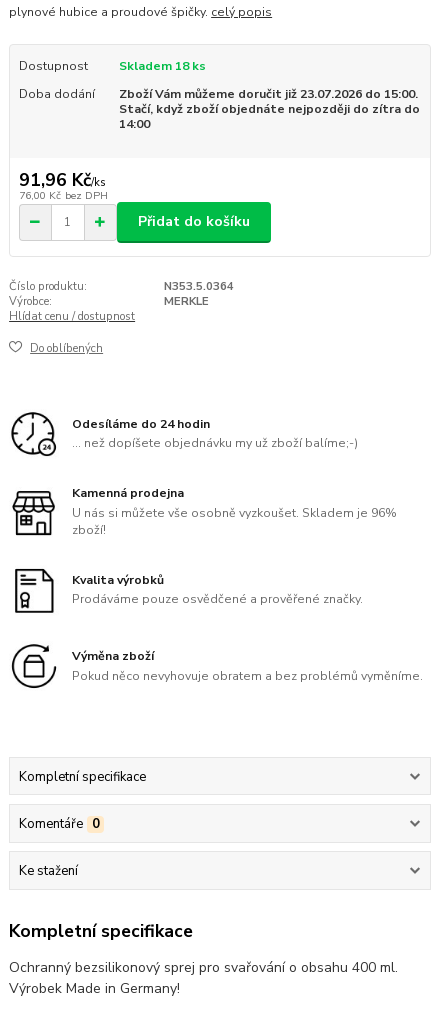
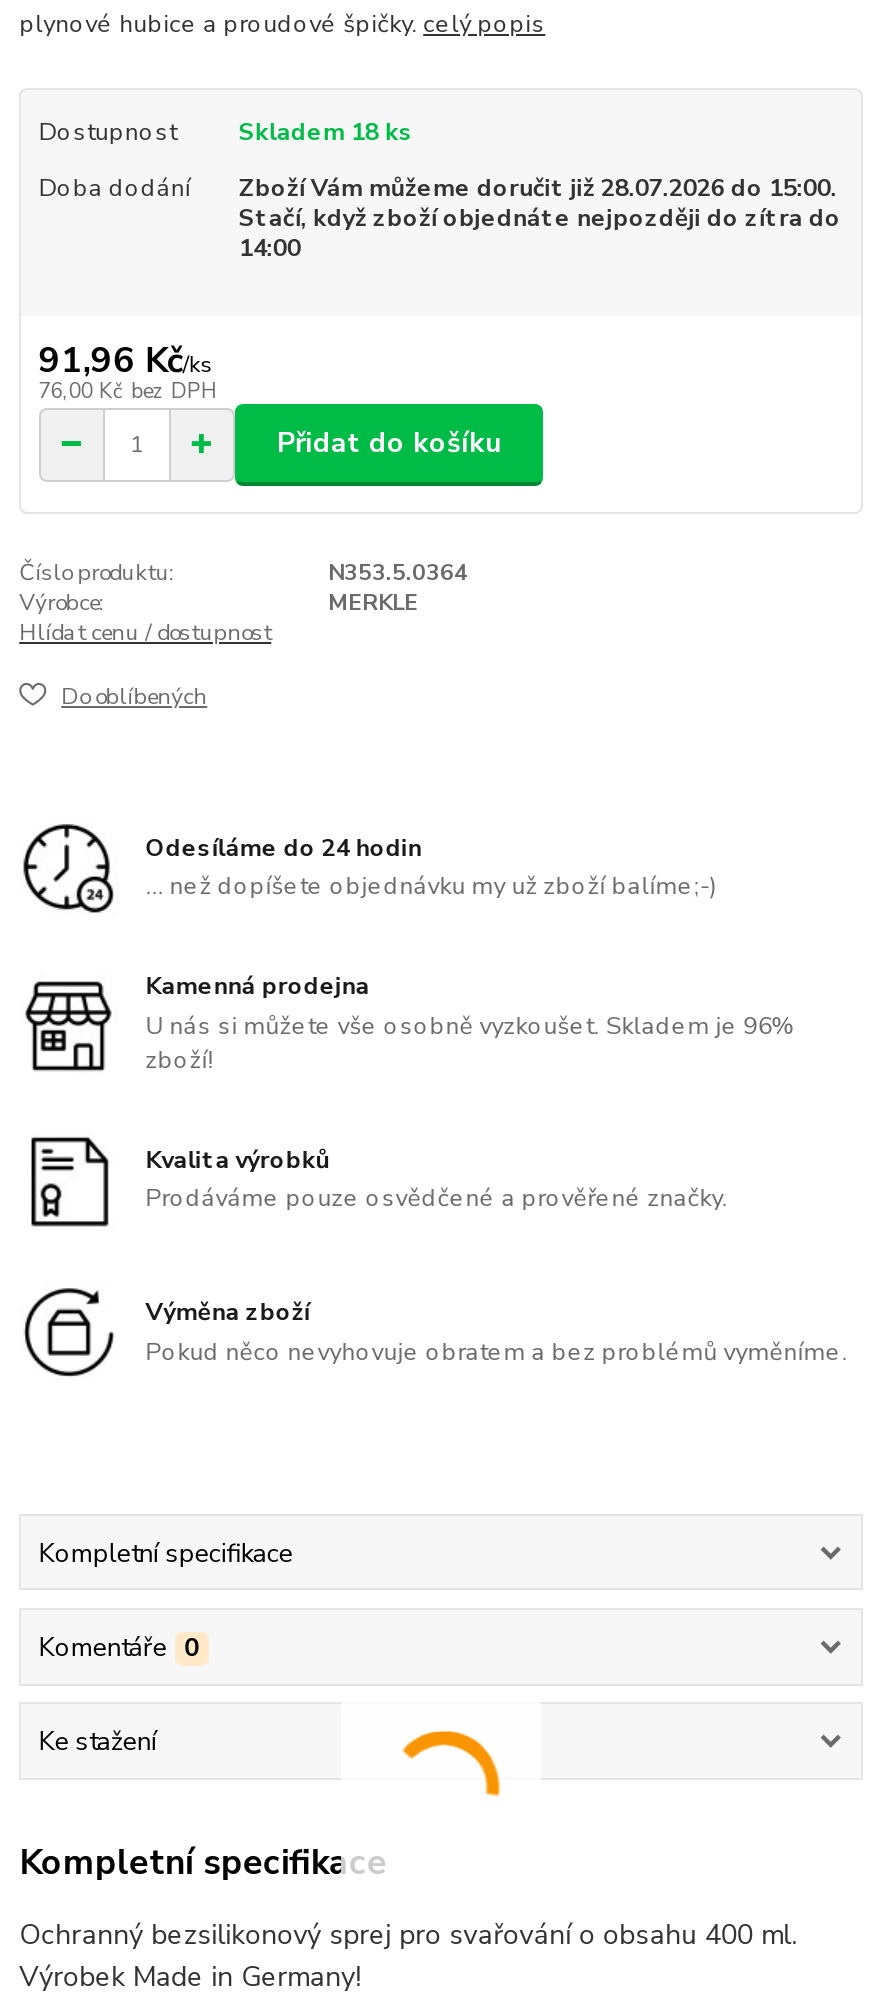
[119,86,418,102] Zboží Vám můžeme doručit již 23.07.2026 do 15:00. -> [239,171,837,203] Zboží Vám můžeme doručit již 28.07.2026 do 15:00.
none -> [401,1728,503,1798] [image]

